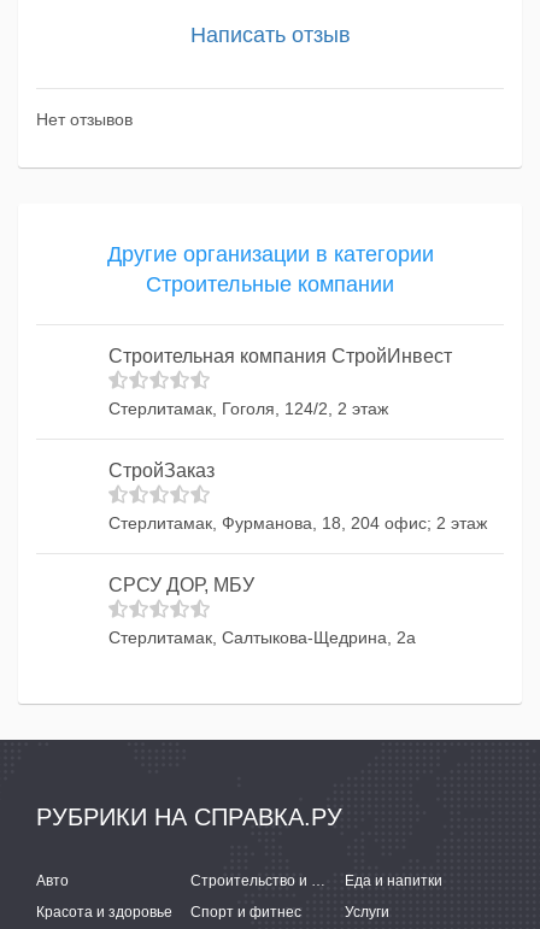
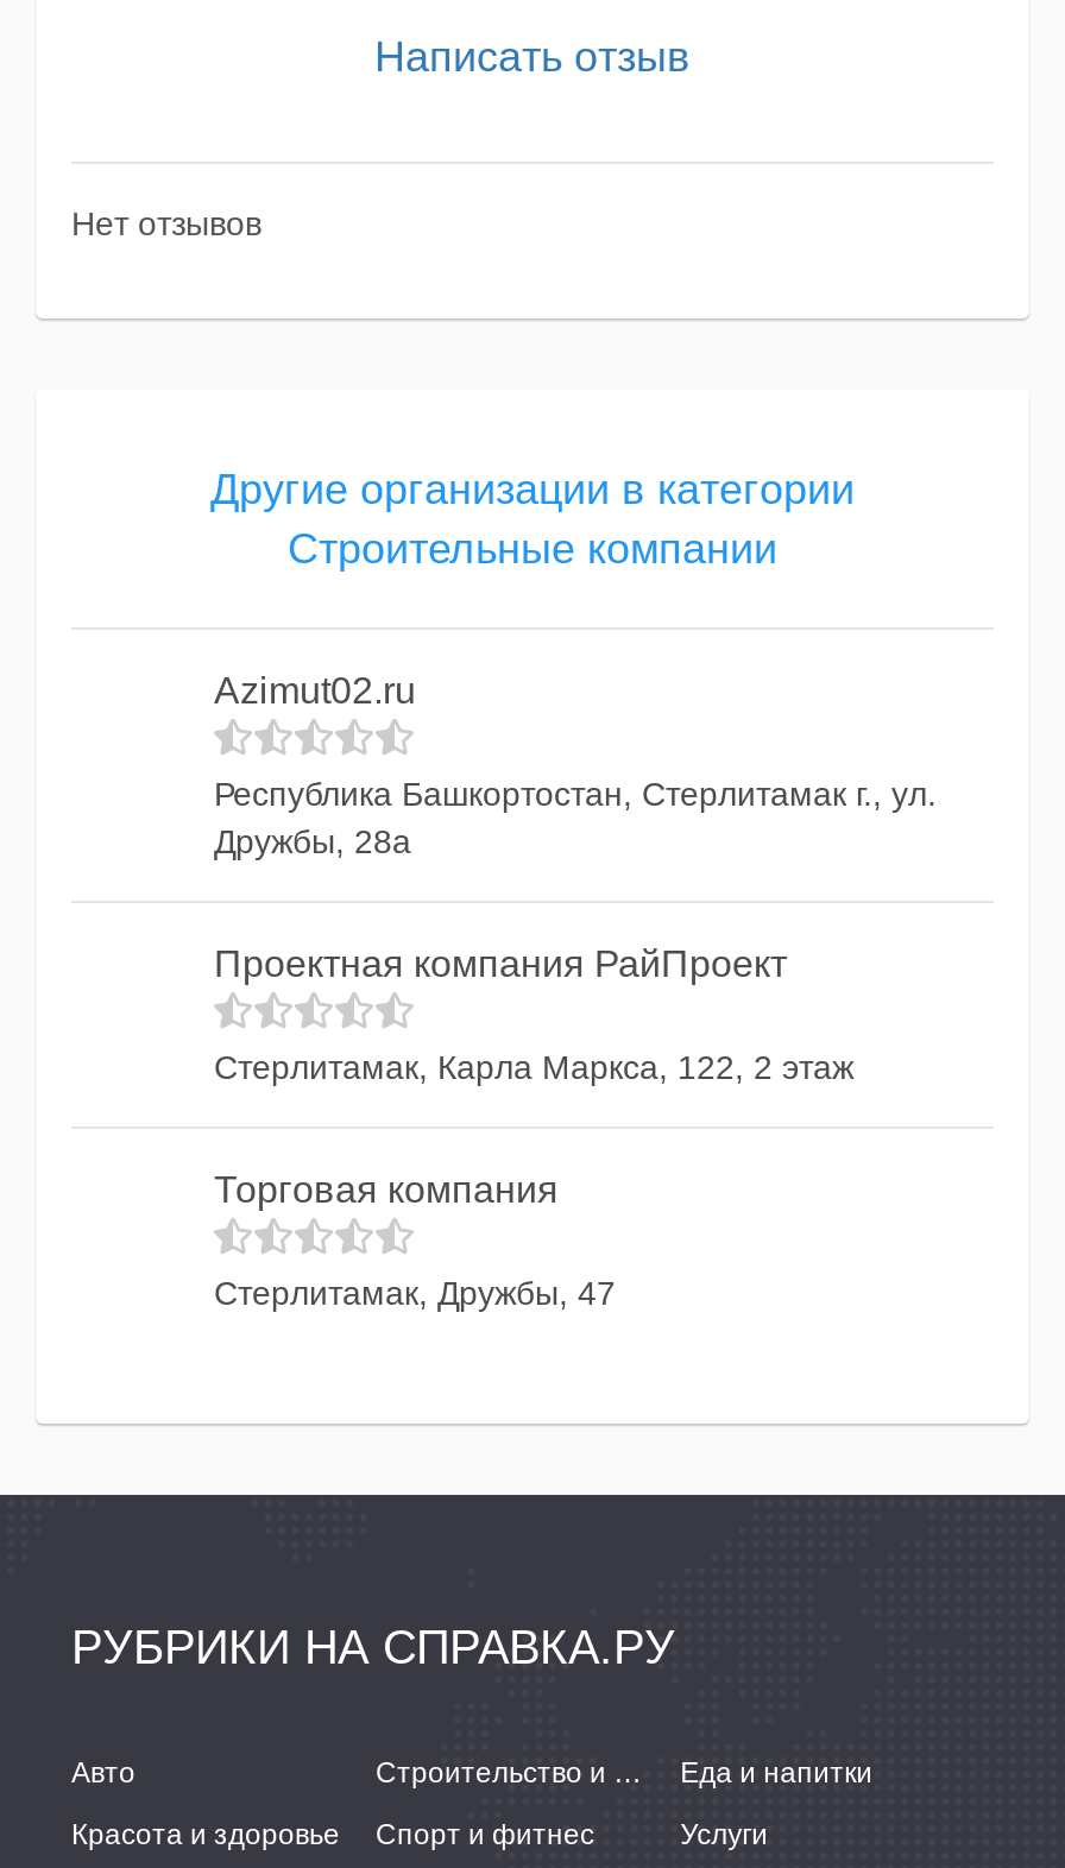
[108,346,452,366] Строительная компания СтройИнвест -> [214,670,416,711] Azimut02.ru
[108,399,388,418] Стерлитамак, Гоголя, 124/2, 2 этаж -> [214,775,937,860] Республика Башкортостан, Стерлитамак г., ул. | Дружбы, 28а
[108,460,215,481] СтройЗаказ -> [214,944,787,984] Проектная компания РайПроект
[108,513,487,533] Стерлитамак, Фурманова, 18, 204 офис; 2 этаж -> [214,1048,853,1086] Стерлитамак, Карла Маркса, 122, 2 этаж
[108,575,254,595] СРСУ ДОР, МБУ -> [214,1169,559,1210] Торговая компания
[108,628,416,647] Стерлитамак, Салтыкова-Щедрина, 2а -> [214,1274,616,1312] Стерлитамак, Дружбы, 47

